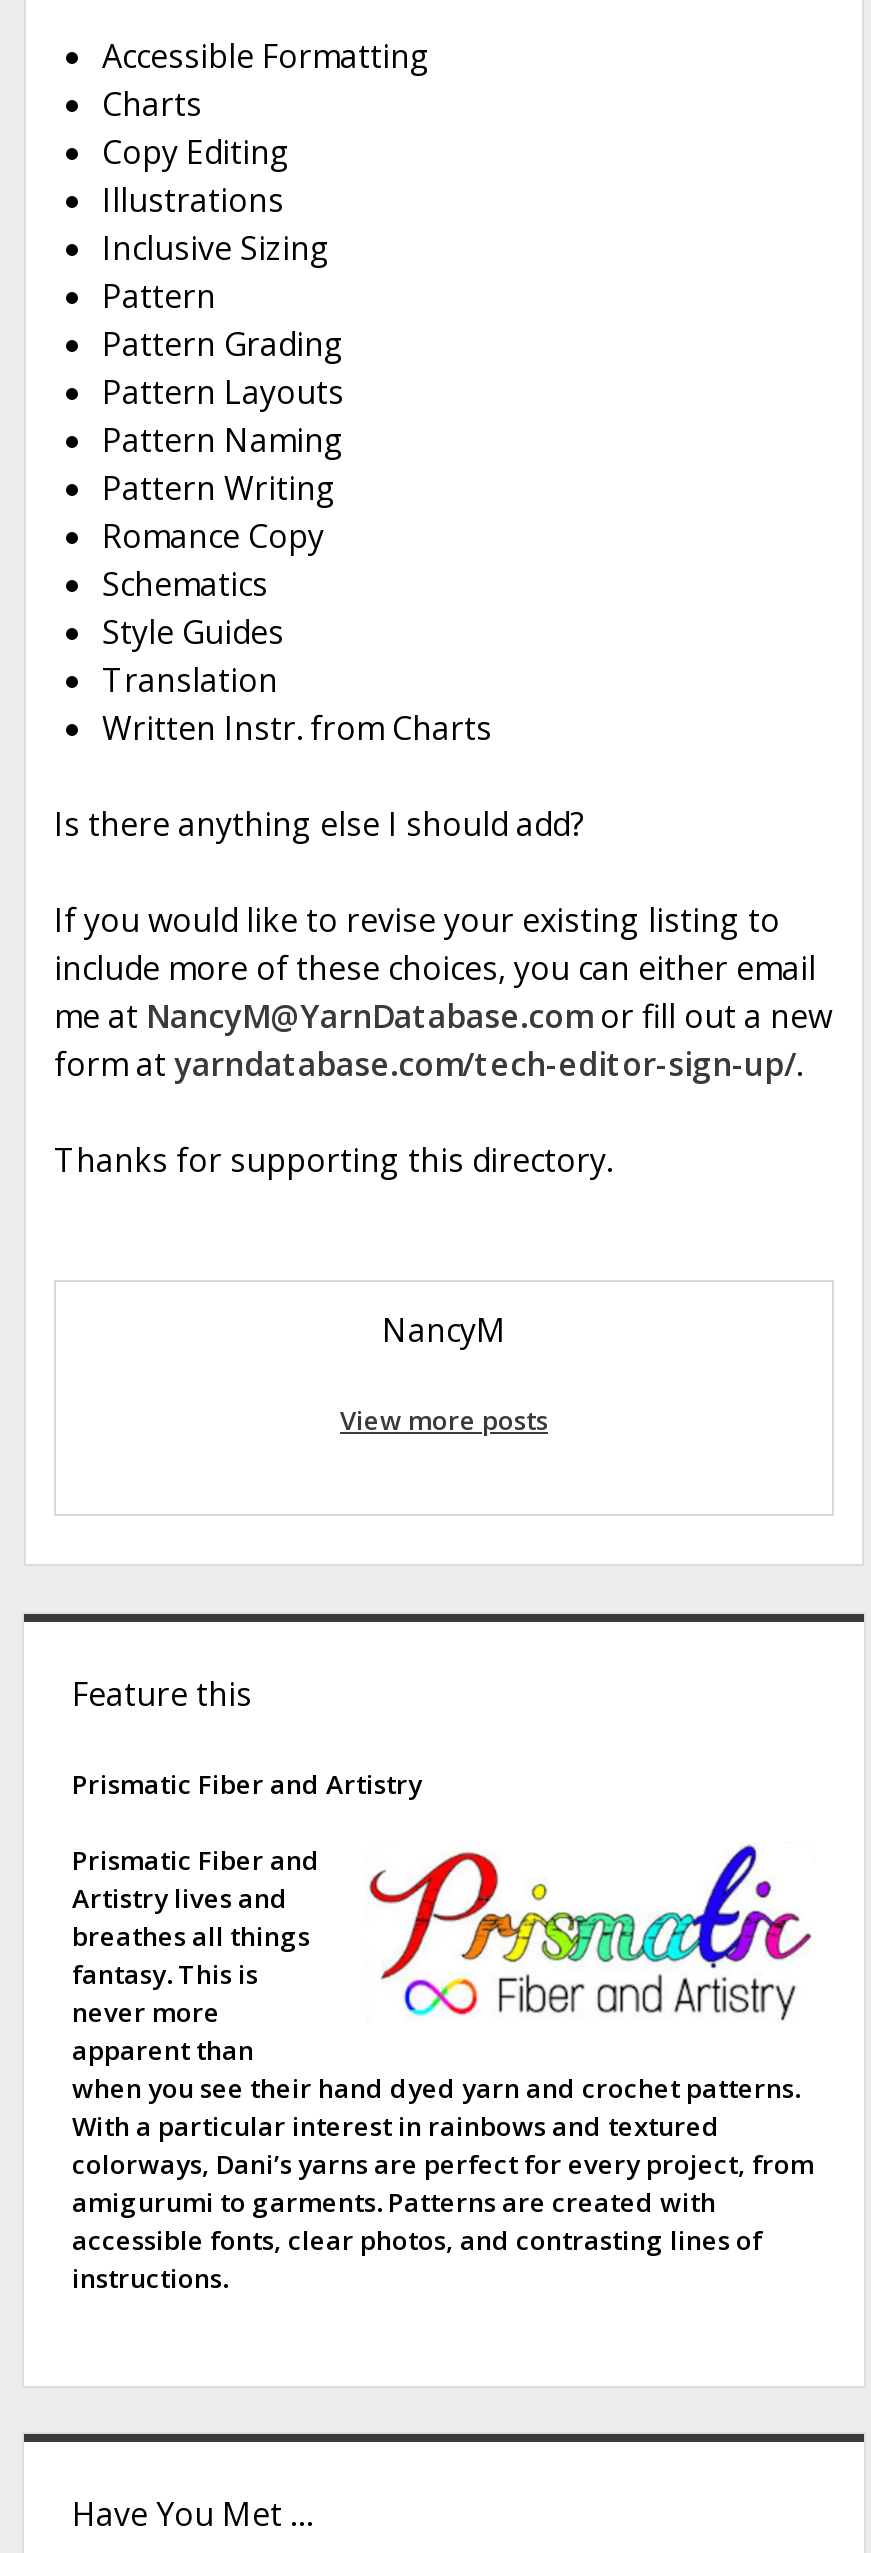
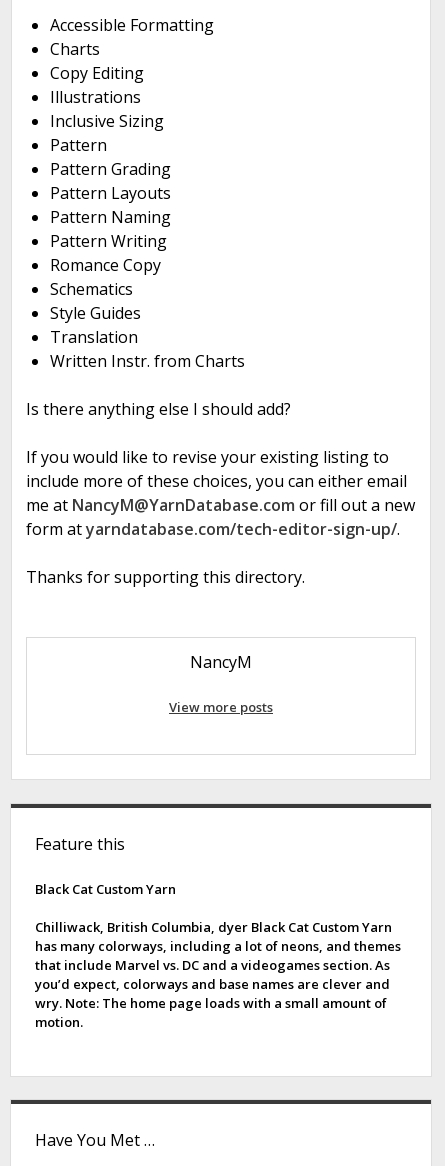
[72,1765,422,1801] Prismatic Fiber and Artistry -> [35,879,176,897] Black Cat Custom Yarn
[72,1842,814,2296] Prismatic Fiber and | Artistry lives and | breathes all things | fantasy. This is | never more | apparent than | when you see their hand dyed yarn and crochet patterns. | With a particular interest in rainbows and textured | colorways, Dani’s yarns are perfect for every project, from | amigurumi to garments. Patterns are created with | accessible fonts, clear photos, and contrasting lines of | instructions. -> [35,918,401,1031] Chilliwack, British Columbia, dyer Black Cat Custom Yarn | has many colorways, including a lot of neons, and themes | that include Marvel vs. DC and a videogames section. As | you’d expect, colorways and base names are clever and | wry. Note: The home page loads with a small amount of | motion.

